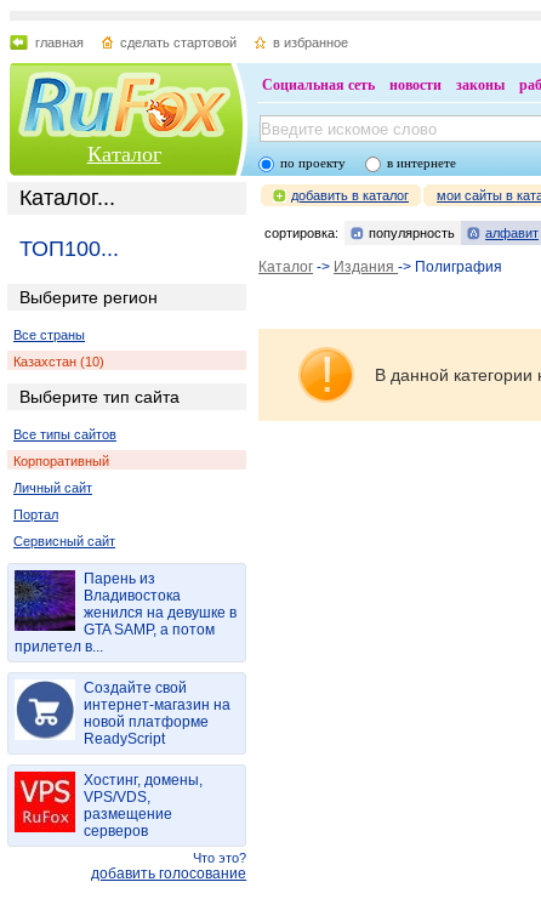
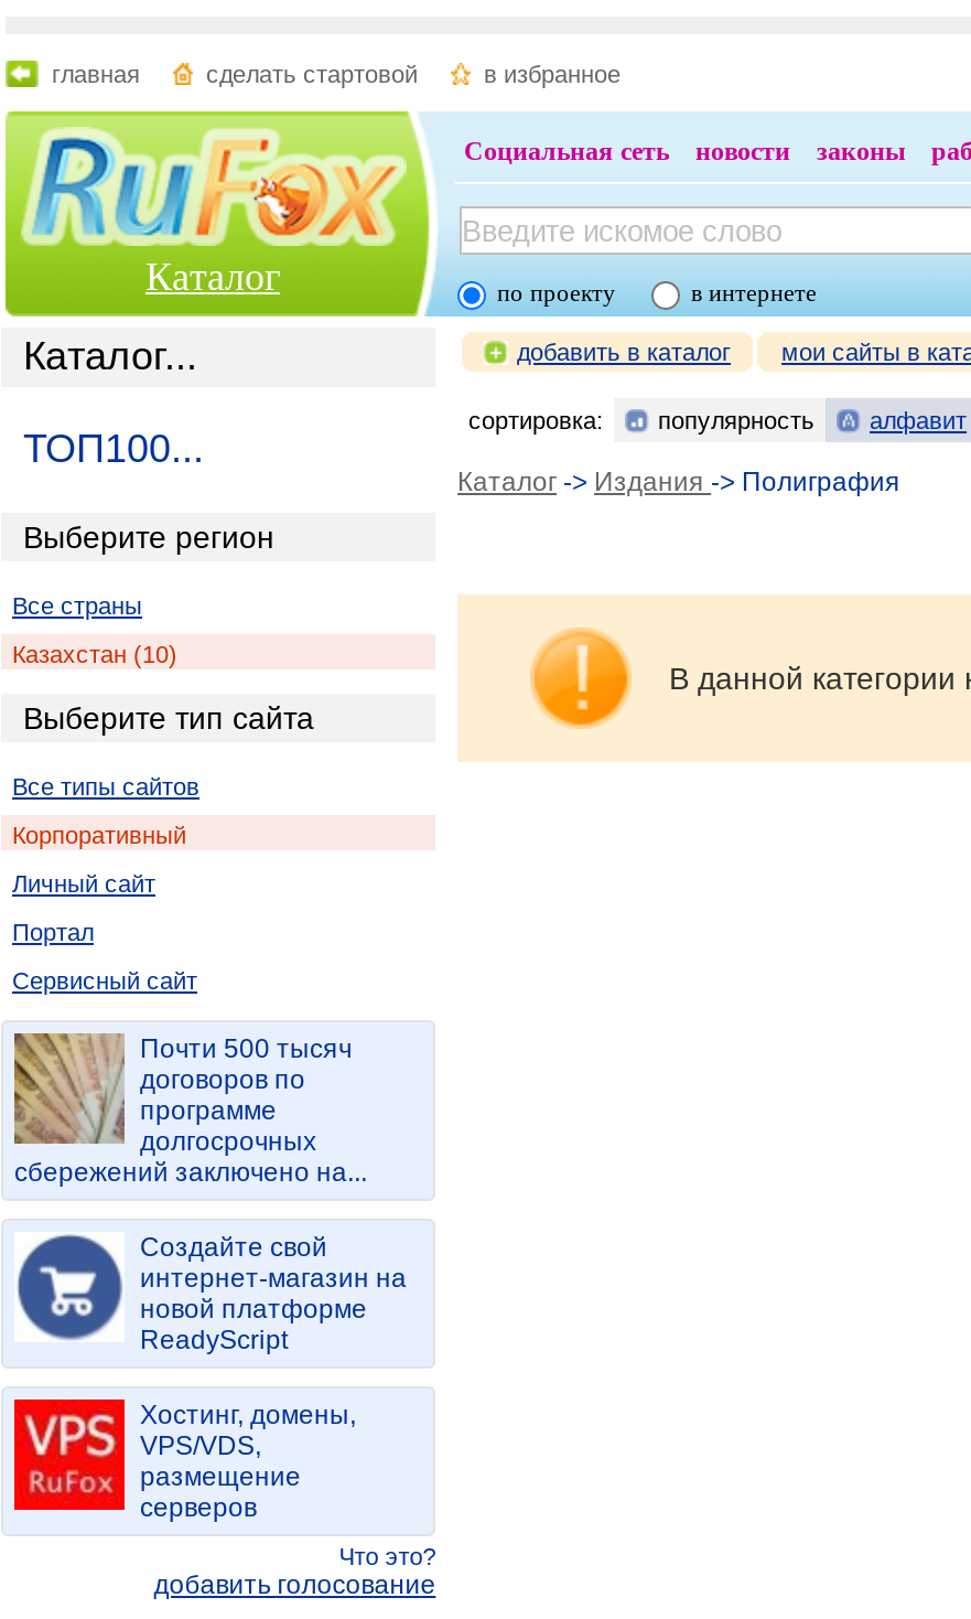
[13,569,237,655] [image] | Парень из | Владивостока | женился на девушке в | GTA SAMP, а потом | прилетел в... -> [12,1031,367,1188] [image] | Почти 500 тысяч | договоров по | программе | долгосрочных | сбережений заключено на...

